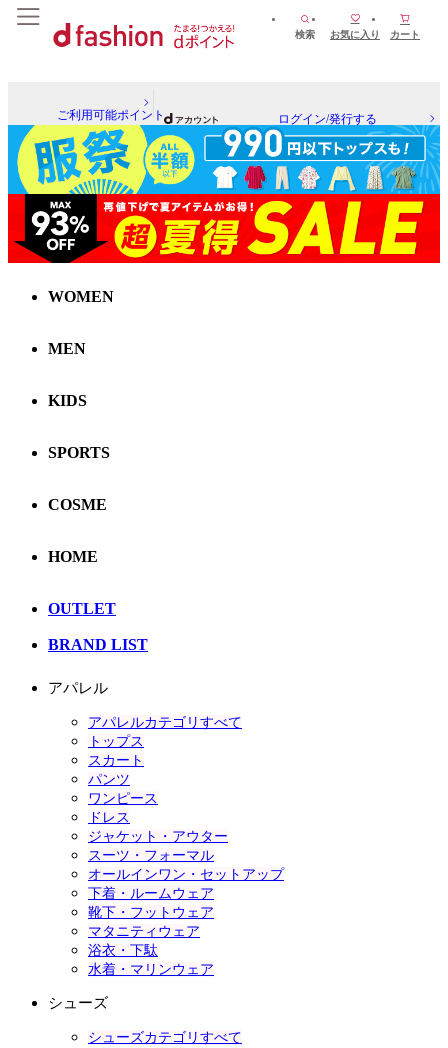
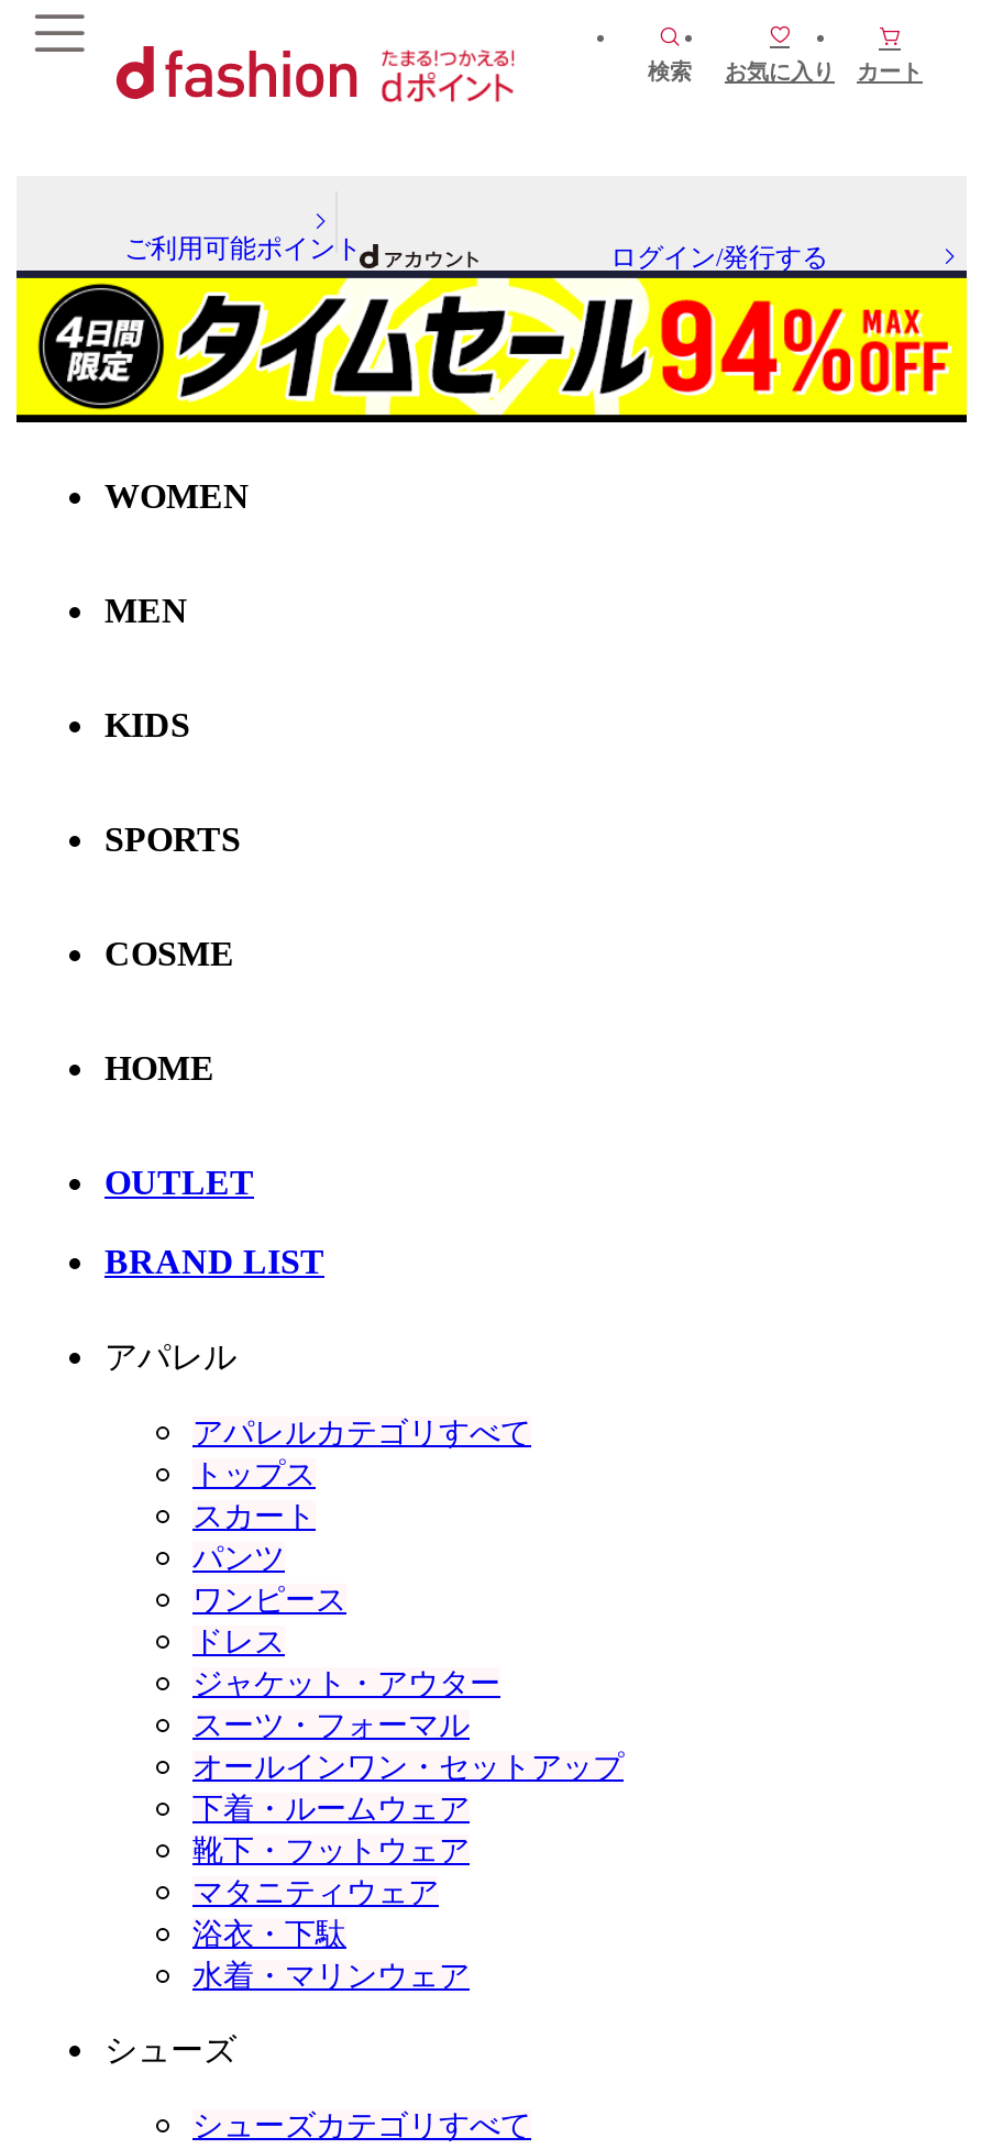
[7,124,441,264] [image] -> [14,268,969,425] [image]

